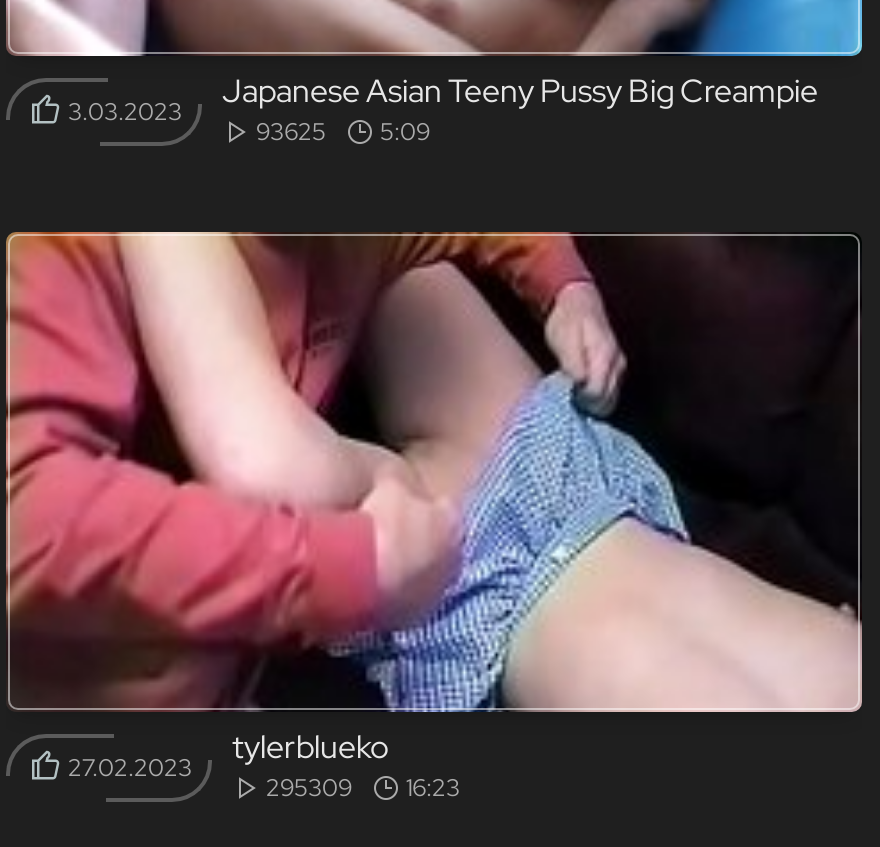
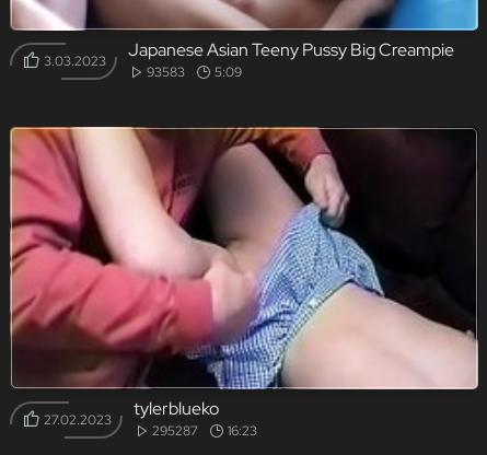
[256,115,430,147] 93625 5:09 -> [147,63,242,80] 93583 5:09
[266,772,460,804] 295309 16:23 -> [152,422,257,440] 295287 16:23

